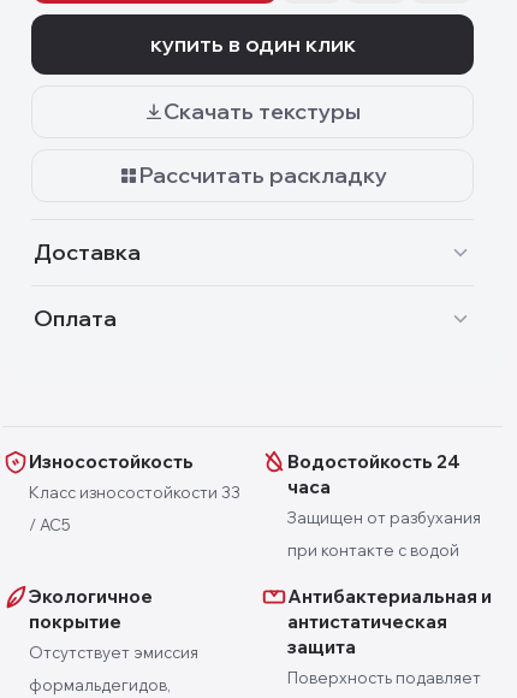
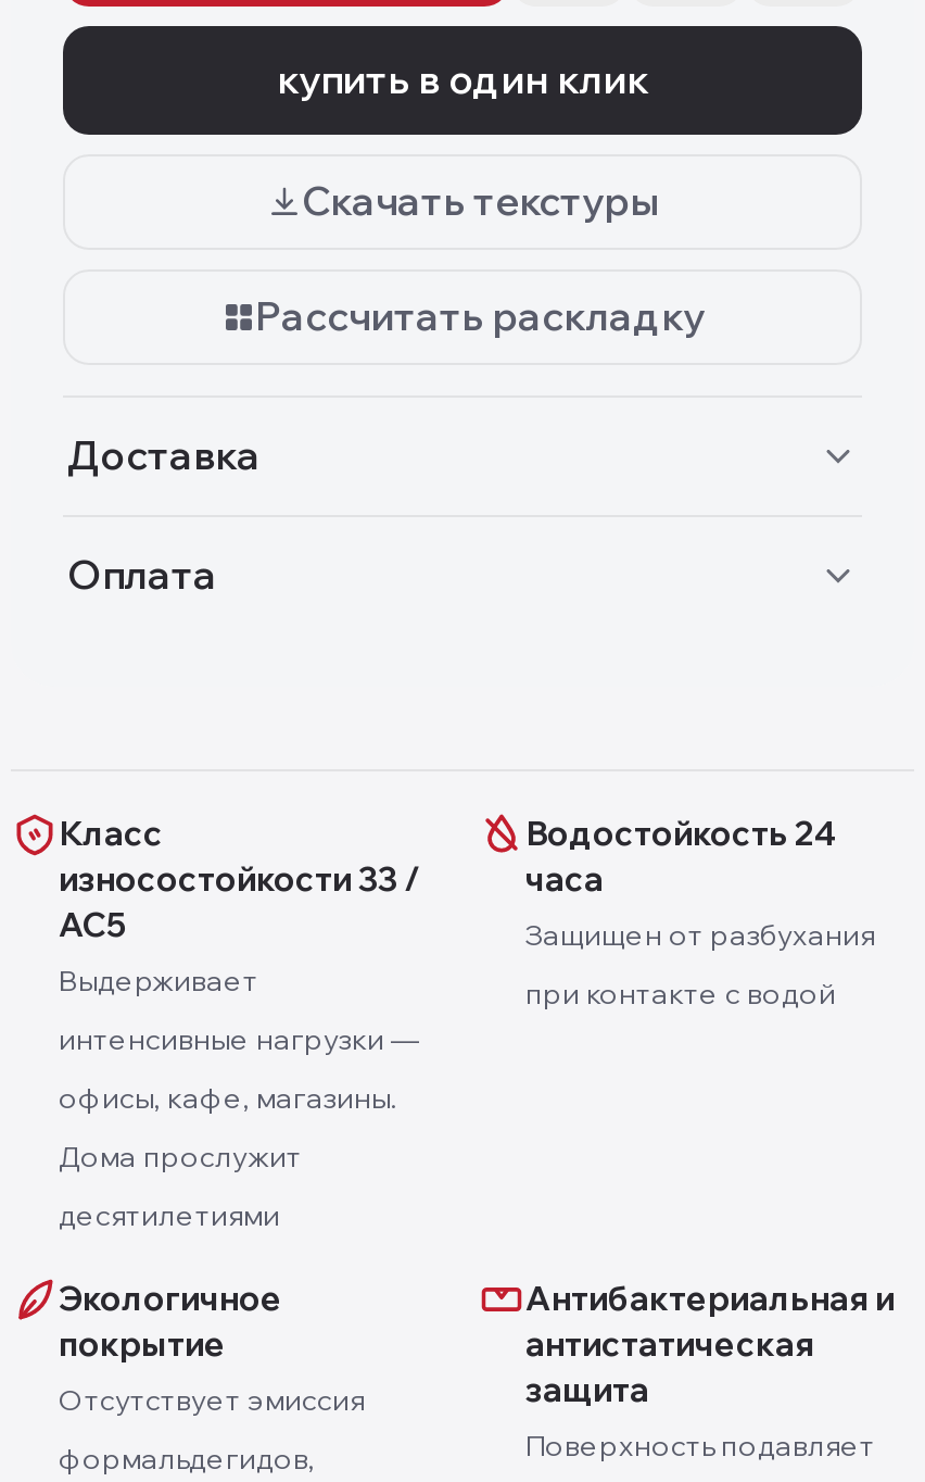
[29,450,240,534] Износостойкость | Класс износостойкости 33 | / AC5 -> [59,813,421,1232] Класс | износостойкости 33 / | AC5 | Выдерживает | интенсивные нагрузки — | офисы, кафе, магазины. | Дома прослужит | десятилетиями

